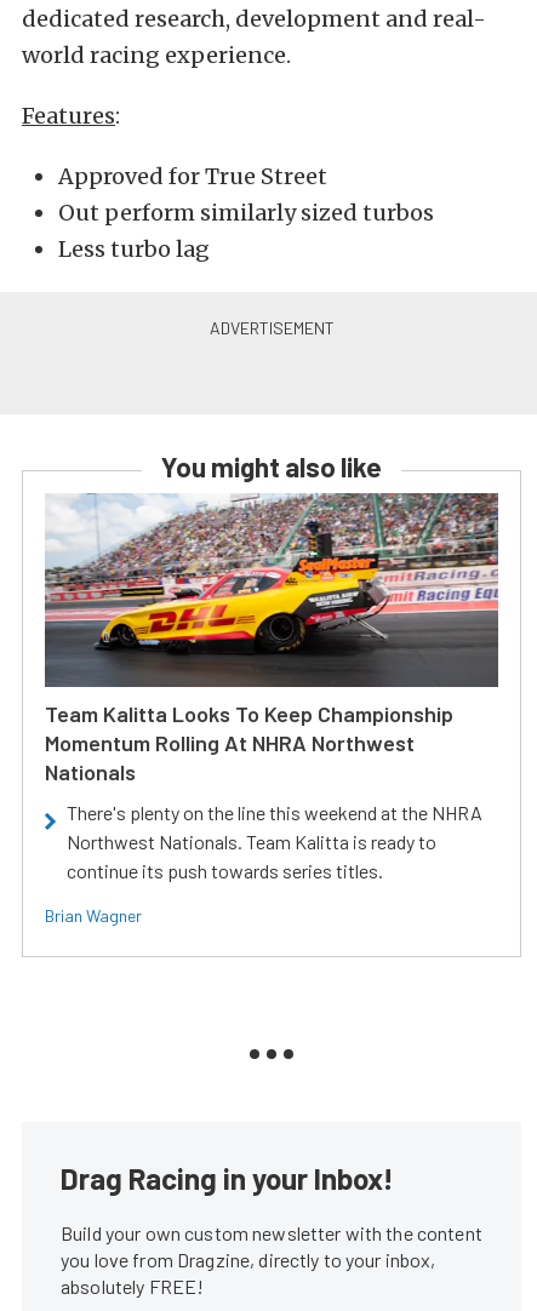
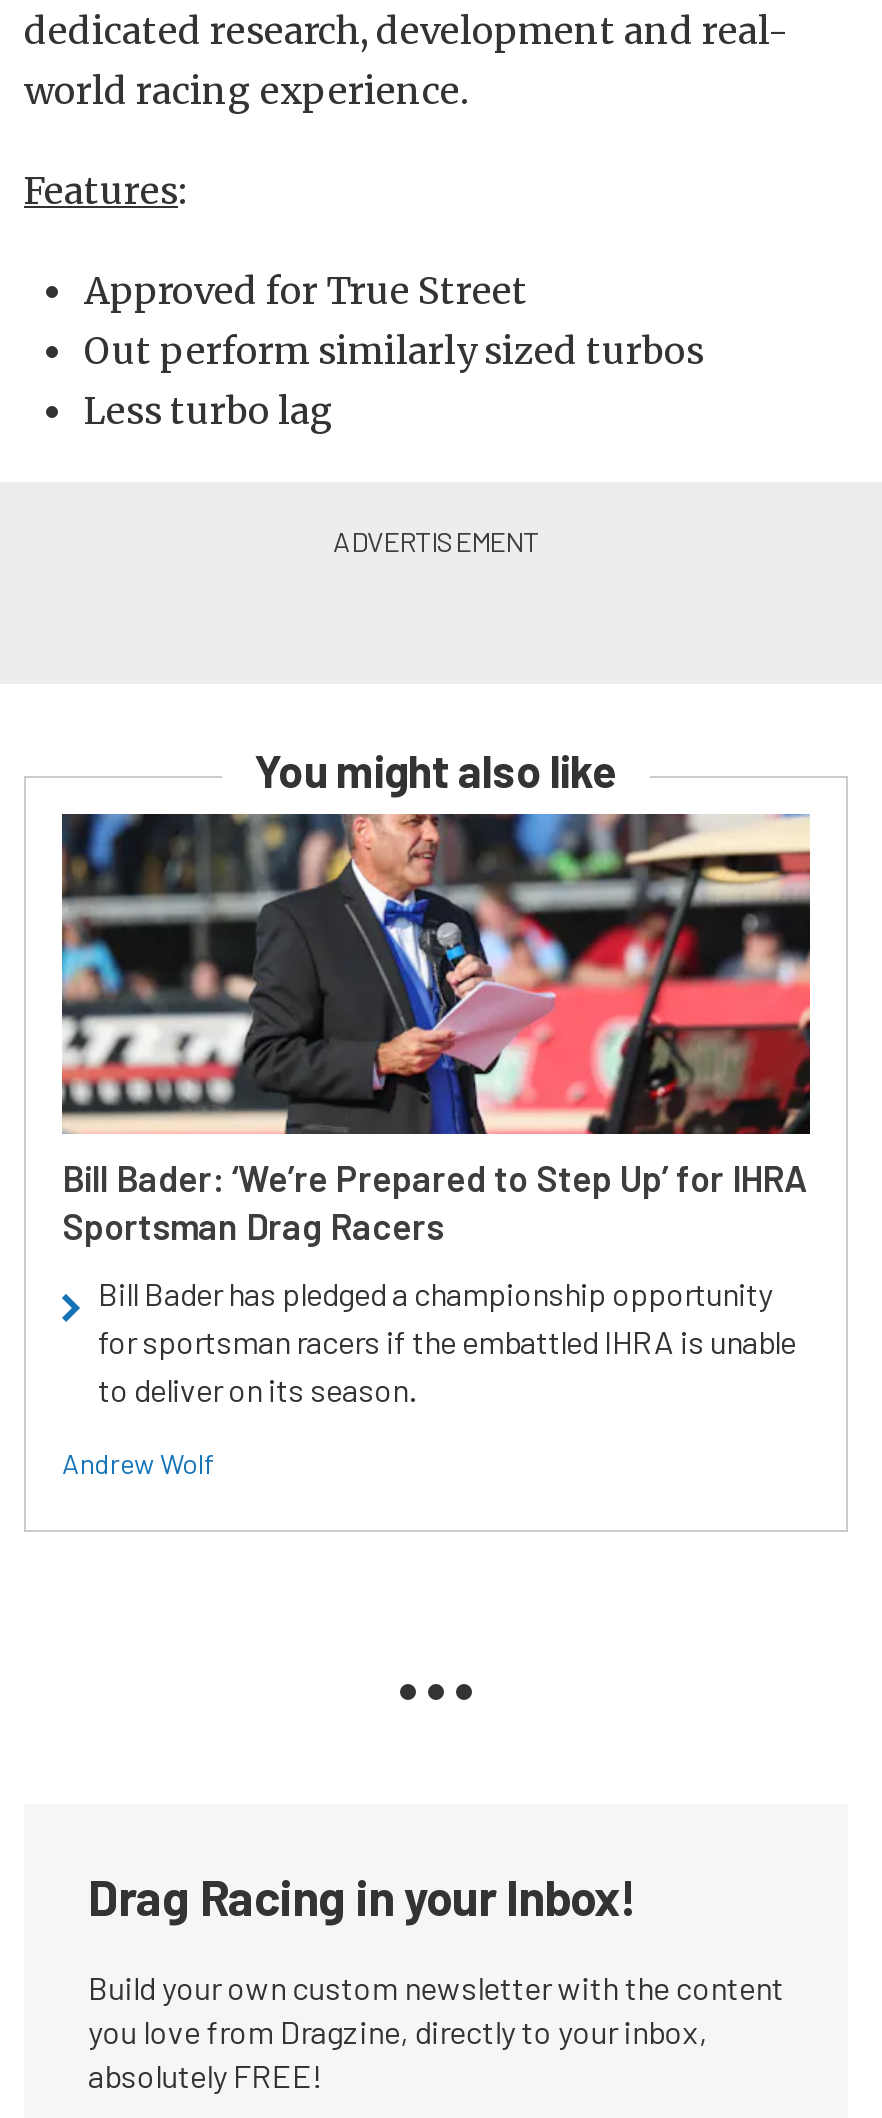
[44,492,499,785] [image] | Team Kalitta Looks To Keep Championship | Momentum Rolling At NHRA Northwest | Nationals -> [60,812,810,1248] [image] | Bill Bader: ‘We’re Prepared to Step Up’ for IHRA | Sportsman Drag Racers
[67,801,482,882] There's plenty on the line this weekend at the NHRA | Northwest Nationals. Team Kalitta is ready to | continue its push towards series titles. -> [98,1274,796,1408] Bill Bader has pledged a championship opportunity | for sportsman racers if the embattled IHRA is unable | to deliver on its season.
[45,905,142,926] Brian Wagner -> [62,1446,214,1480] Andrew Wolf

